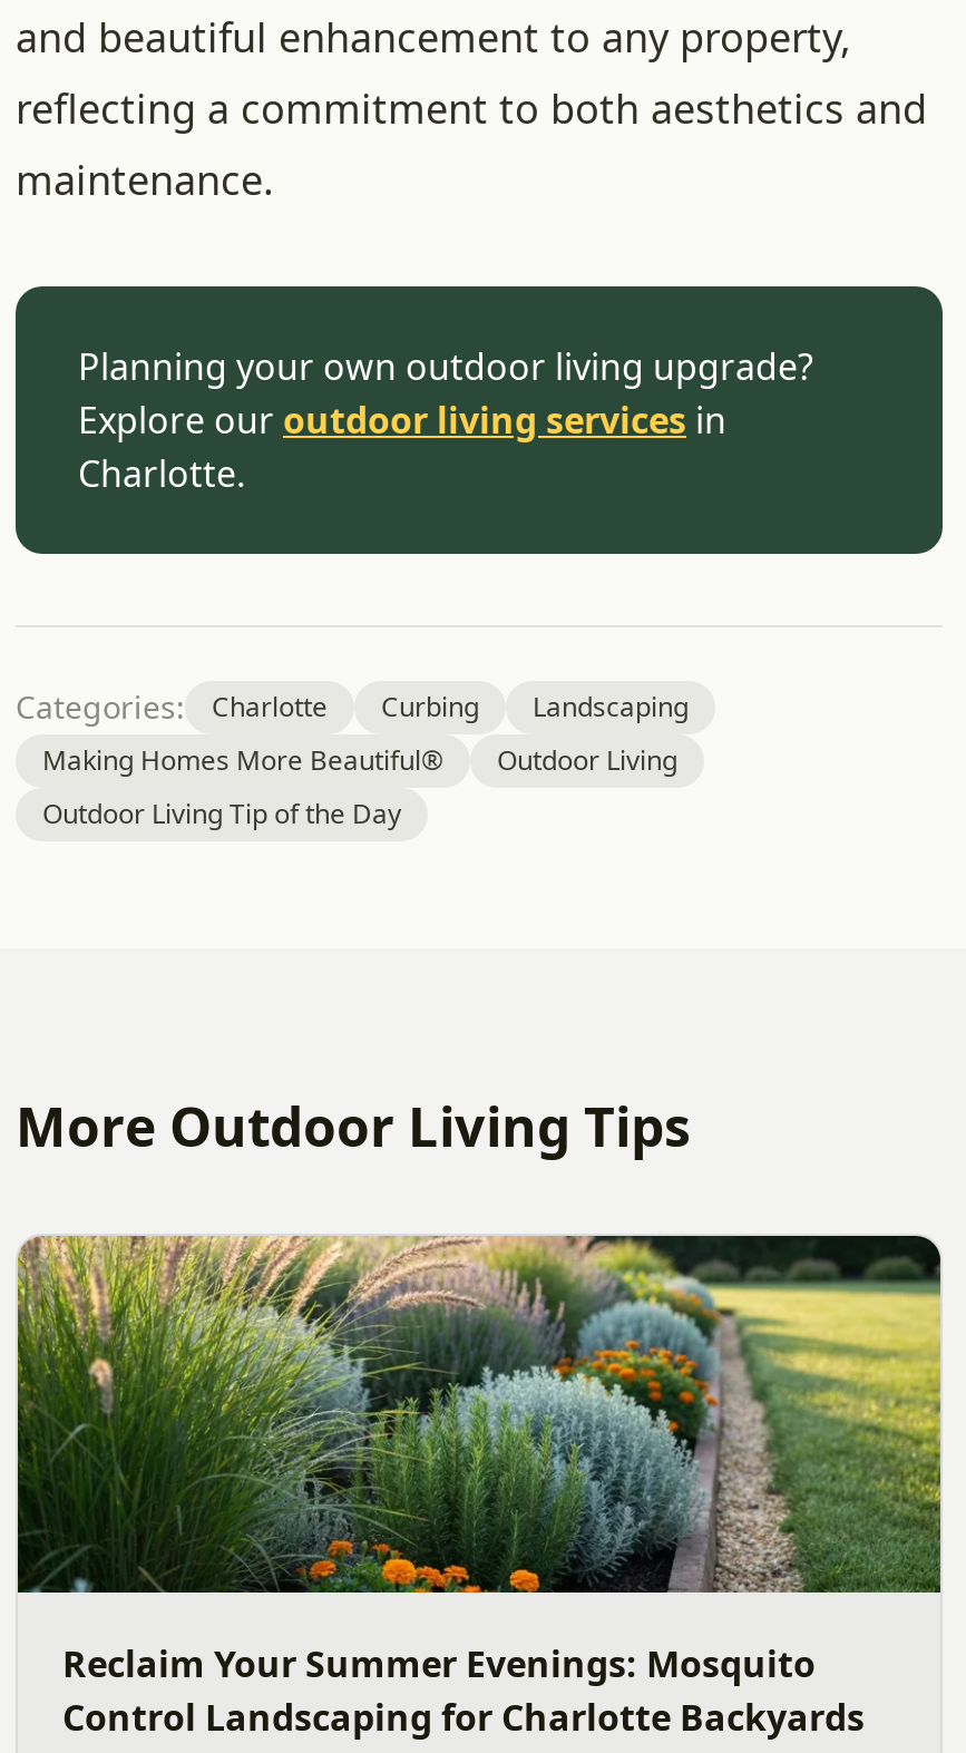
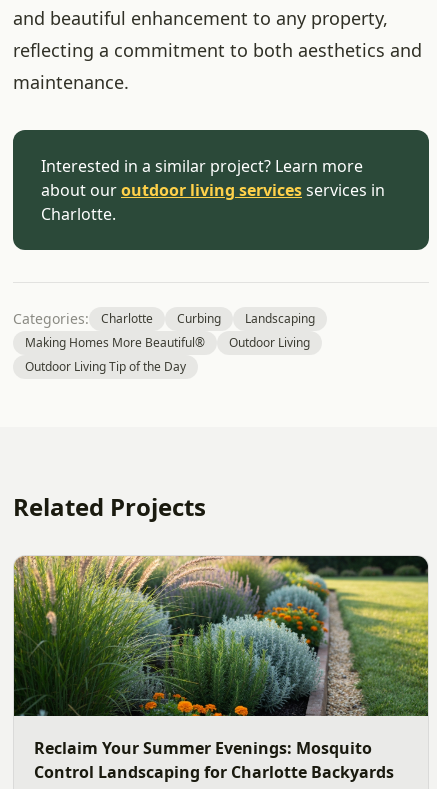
[78,342,813,445] Planning your own outdoor living upgrade? | Explore our outdoor living services in -> [41,155,385,201] Interested in a similar project? Learn more | about our outdoor living services services in
[16,1089,691,1162] More Outdoor Living Tips -> [13,490,206,523] Related Projects

